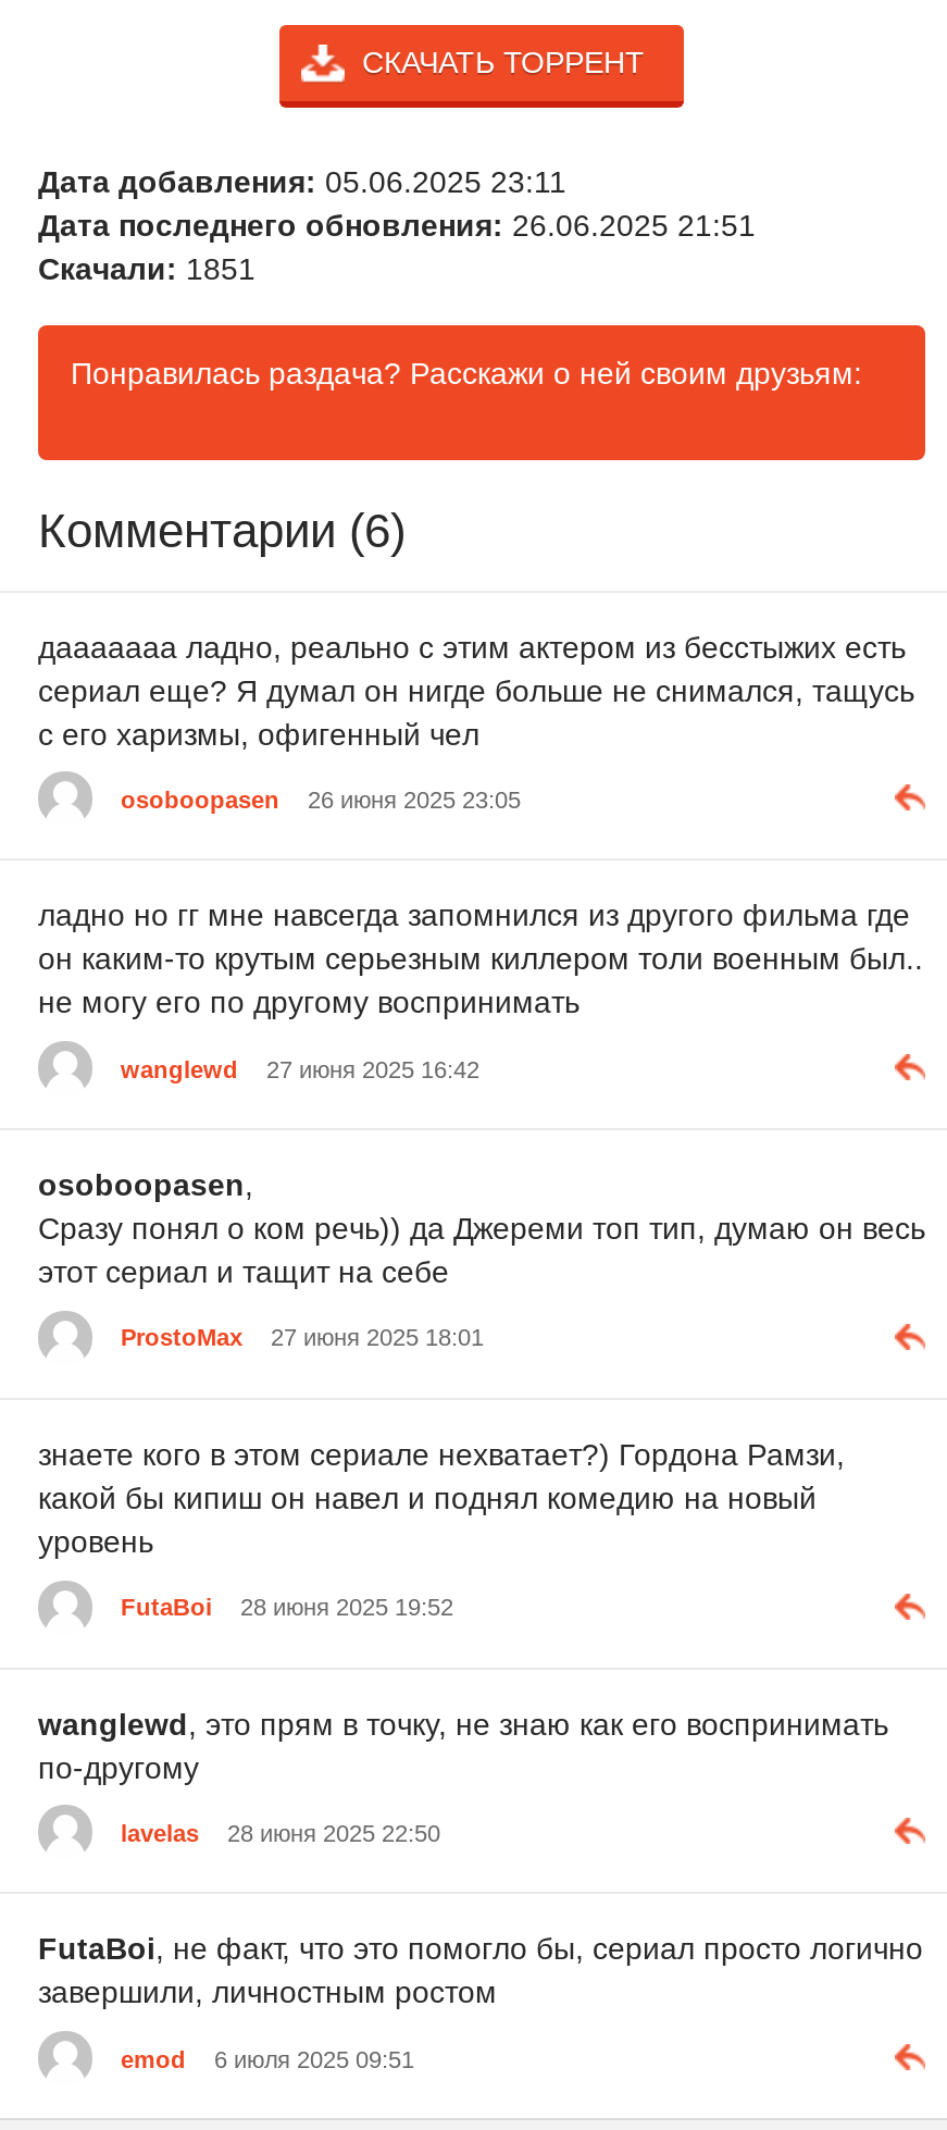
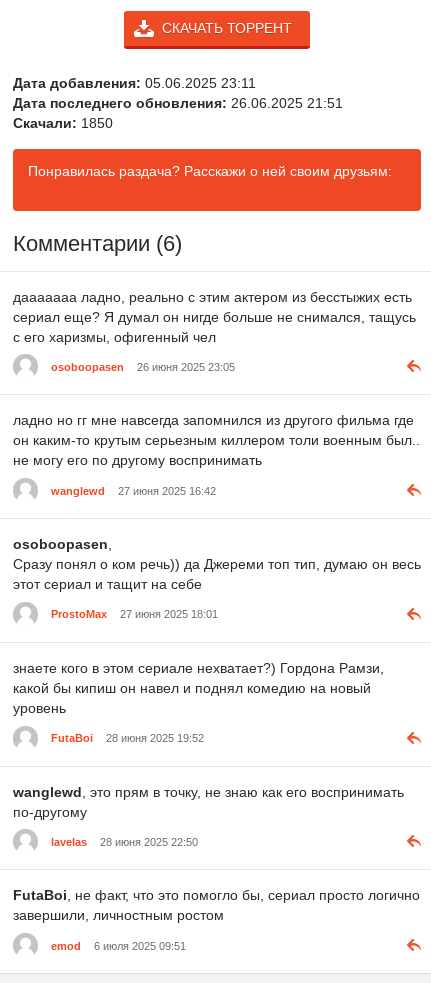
[38,251,256,286] Скачали: 1851 -> [13,115,113,131] Скачали: 1850

